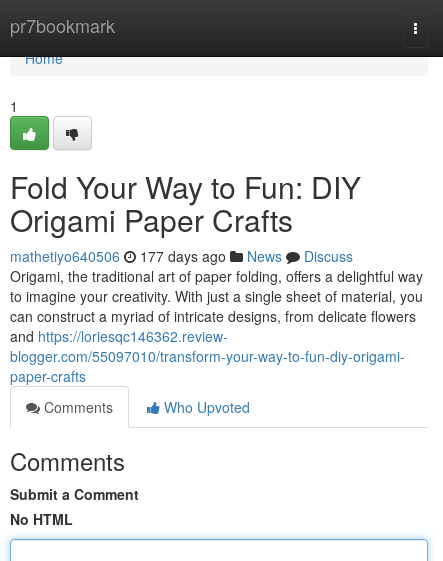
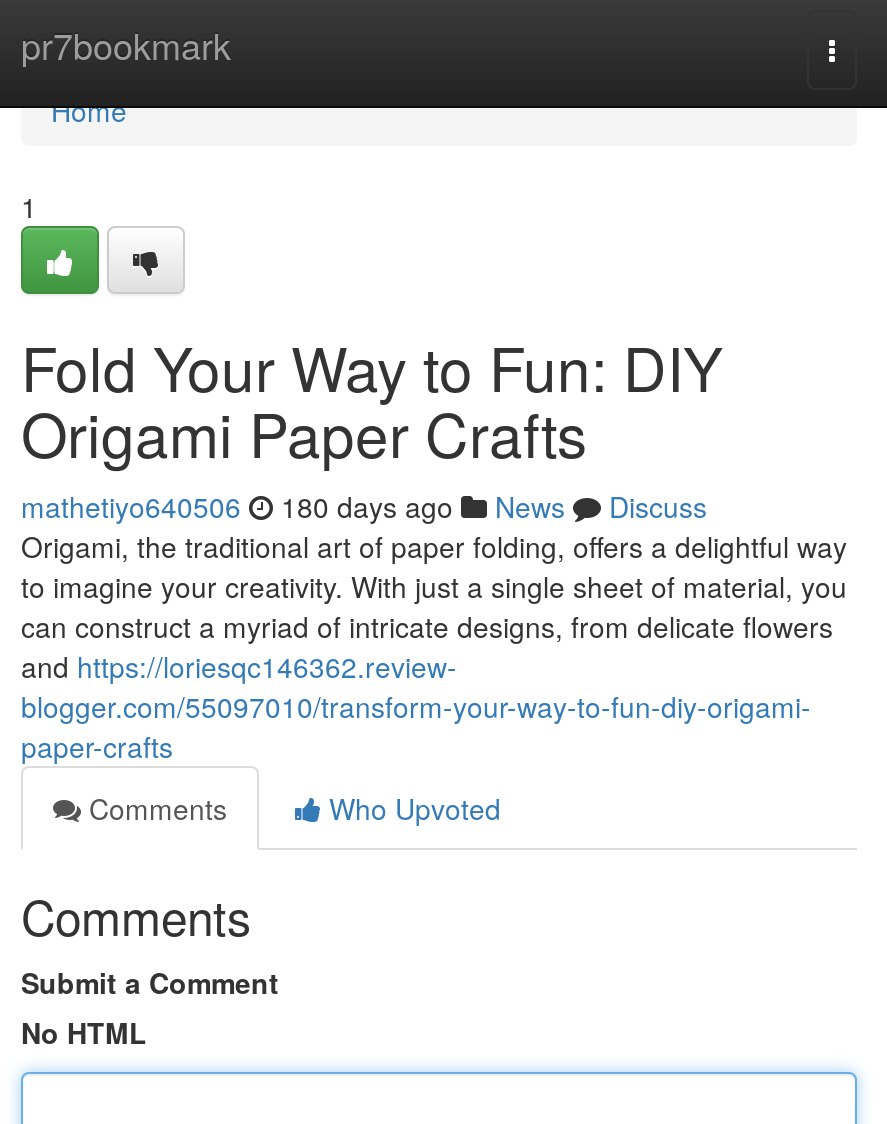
[10,246,353,266] mathetiyo640506 177 days ago News Discuss -> [21,486,707,526] mathetiyo640506 180 days ago News Discuss

